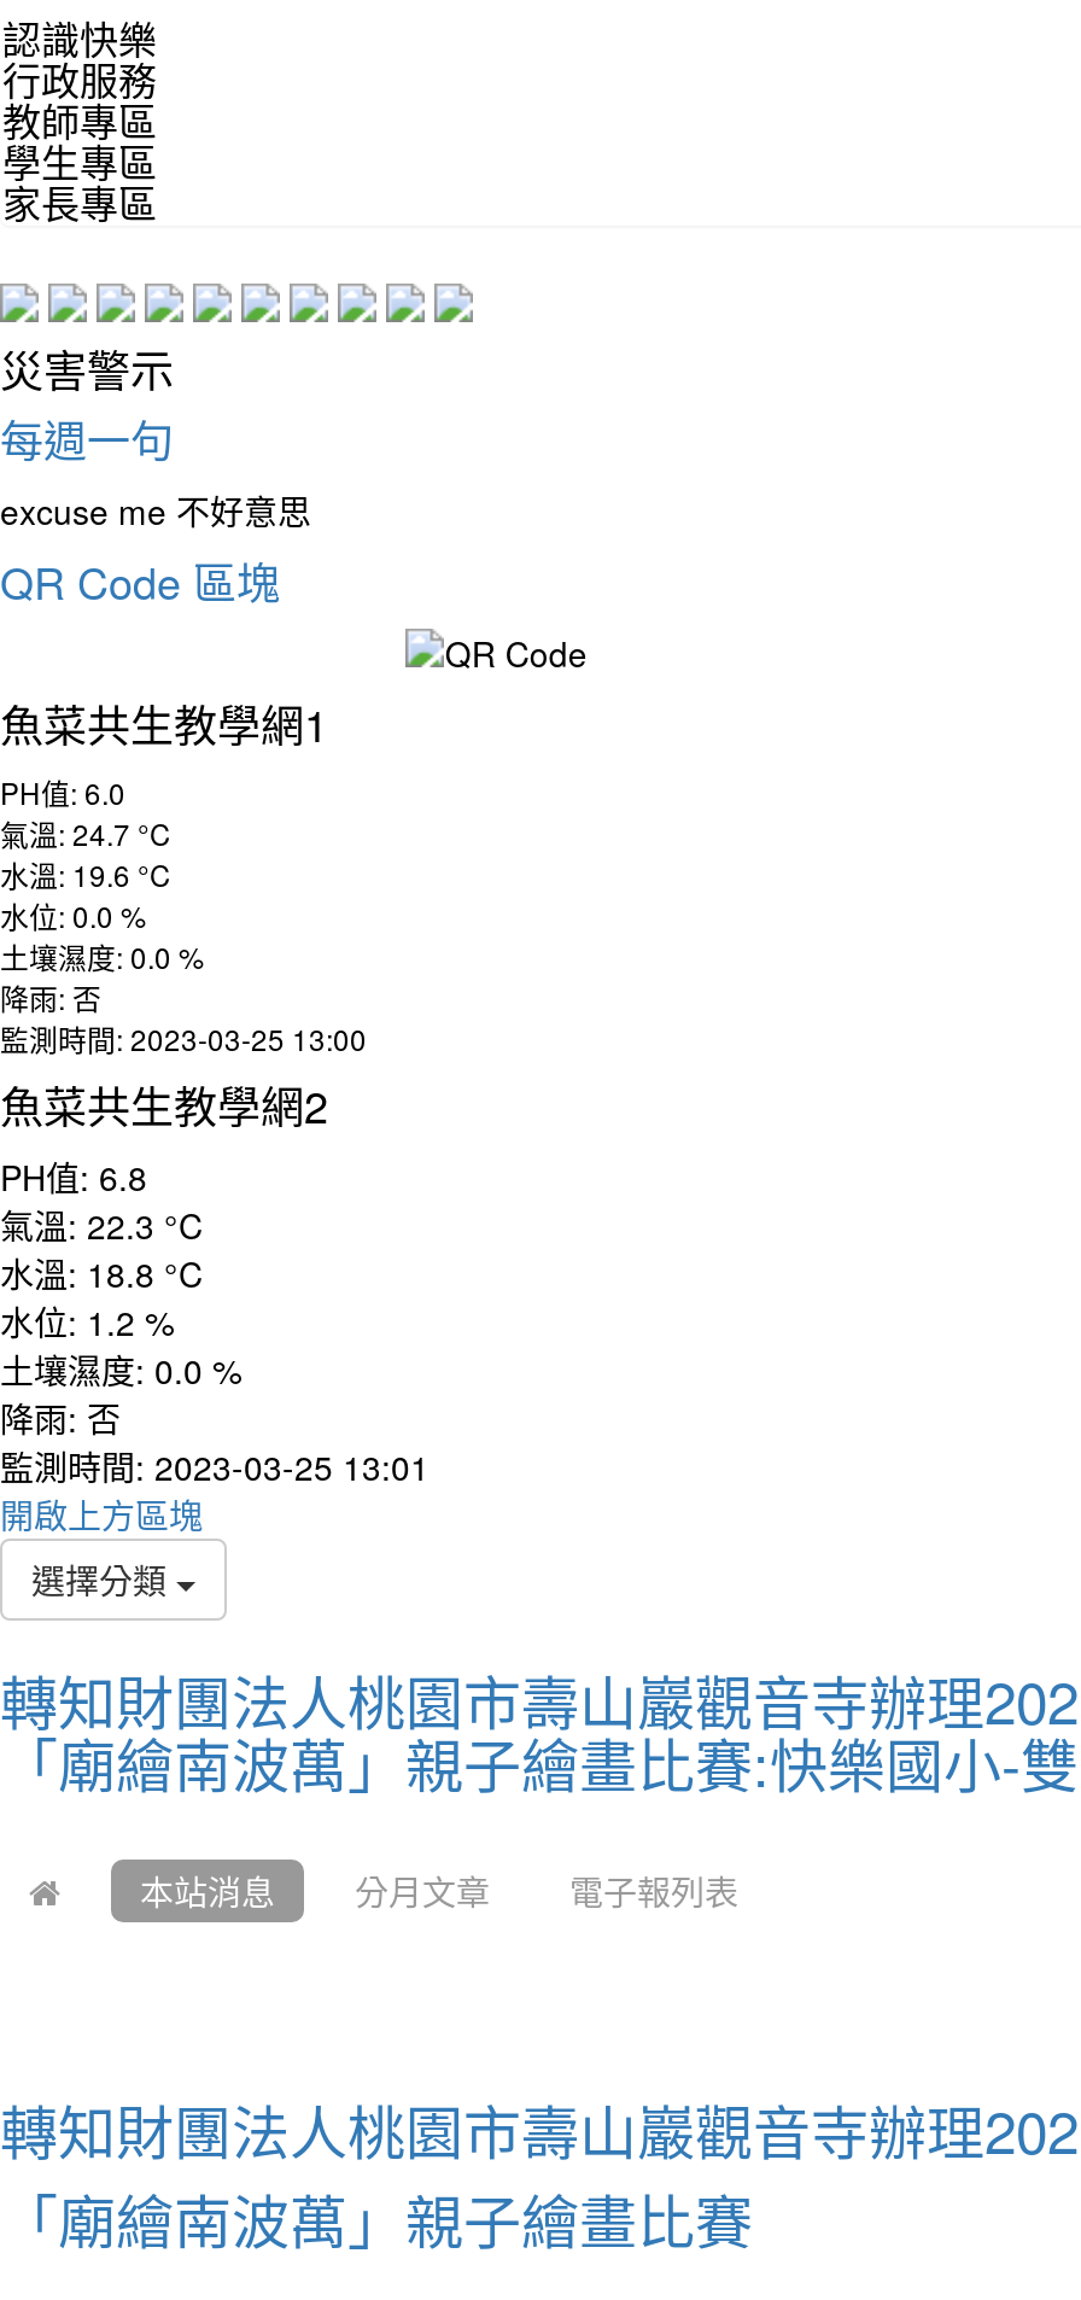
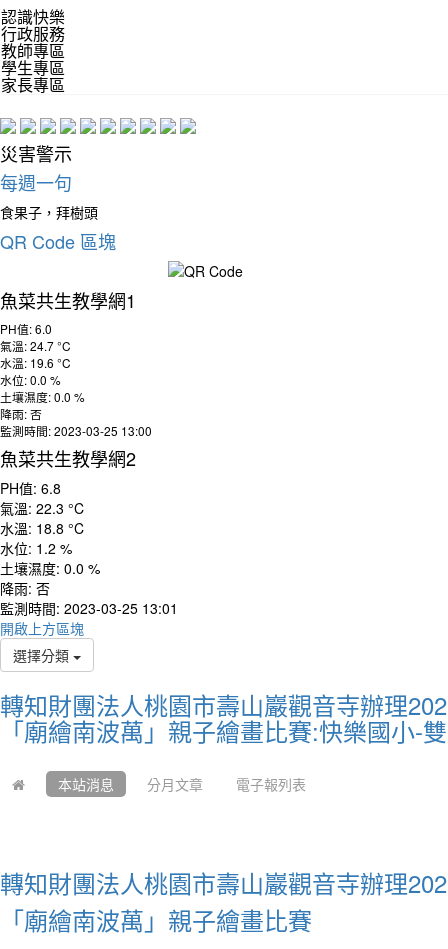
[0,487,311,535] excuse me 不好意思 -> [0,202,98,222] 食果子，拜樹頭

